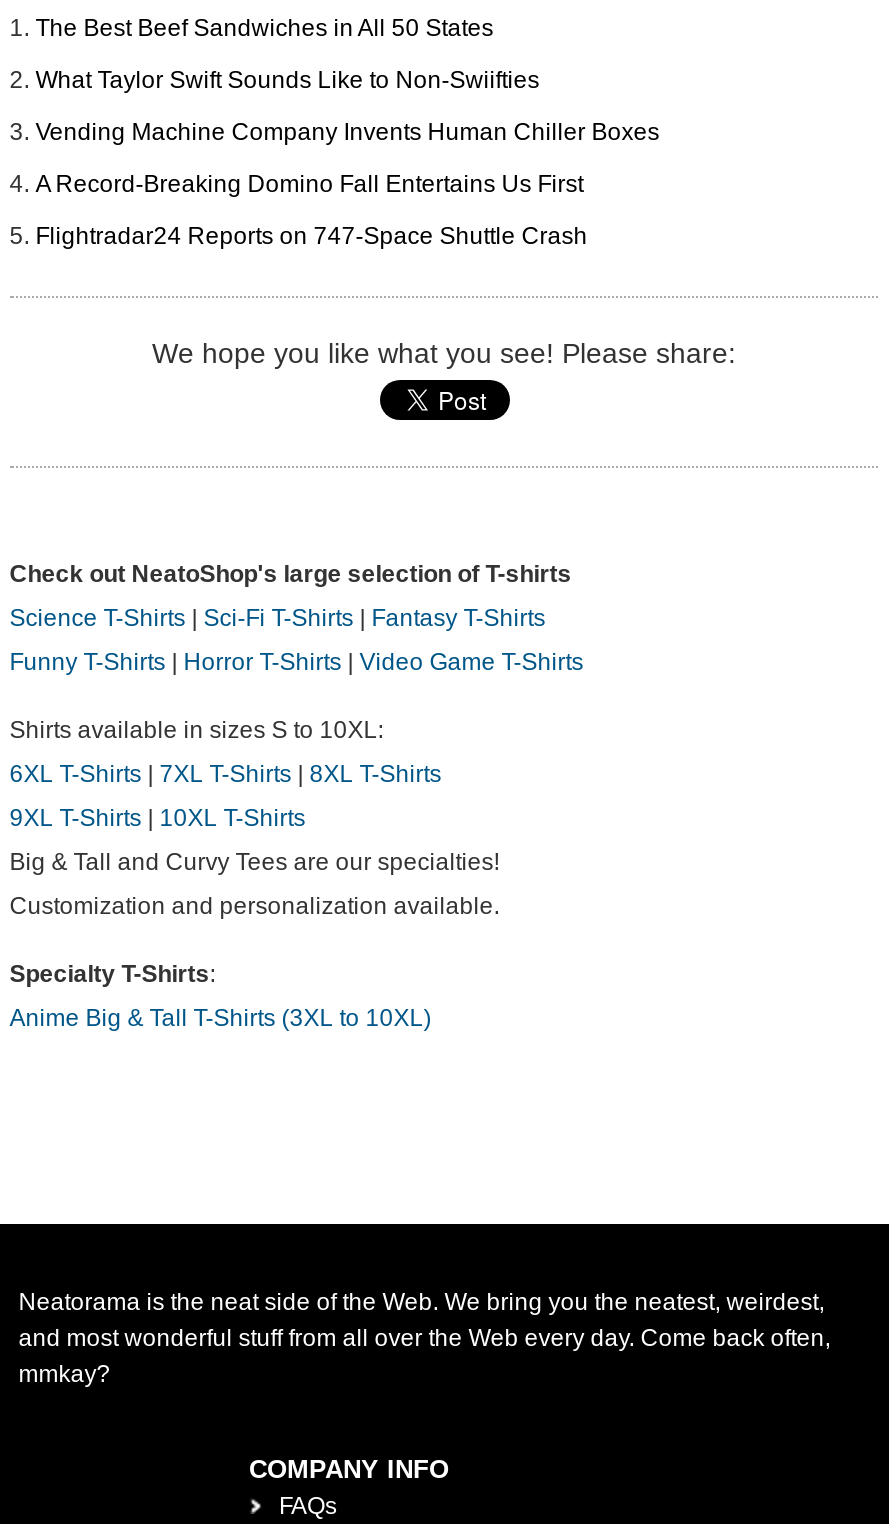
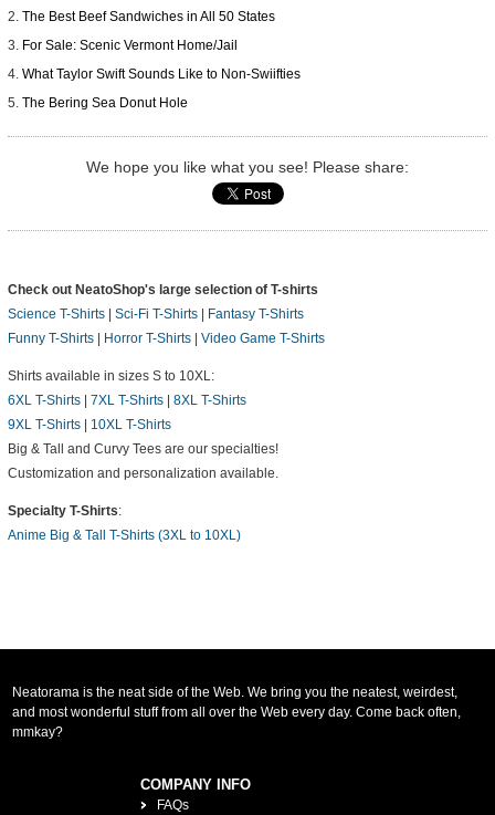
none -> [22,37,237,53] For Sale: Scenic Vermont Home/Jail
moved [35,66,539,94] -> [22,66,300,82]: What Taylor Swift Sounds Like to Non-Swiifties
[35,118,659,250] Vending Machine Company Invents Human Chiller Boxes | A Record-Breaking Domino Fall Entertains Us First | Flightradar24 Reports on 747-Space Shuttle Crash -> [22,95,188,110] The Bering Sea Donut Hole

